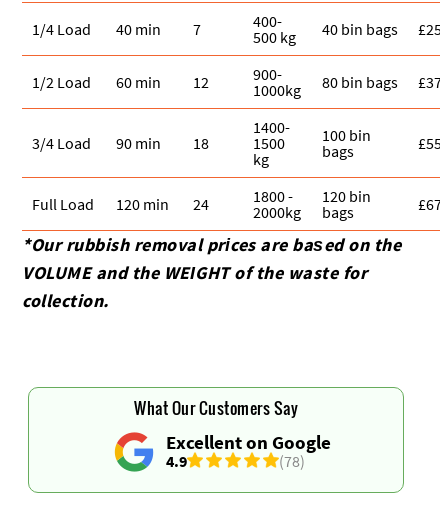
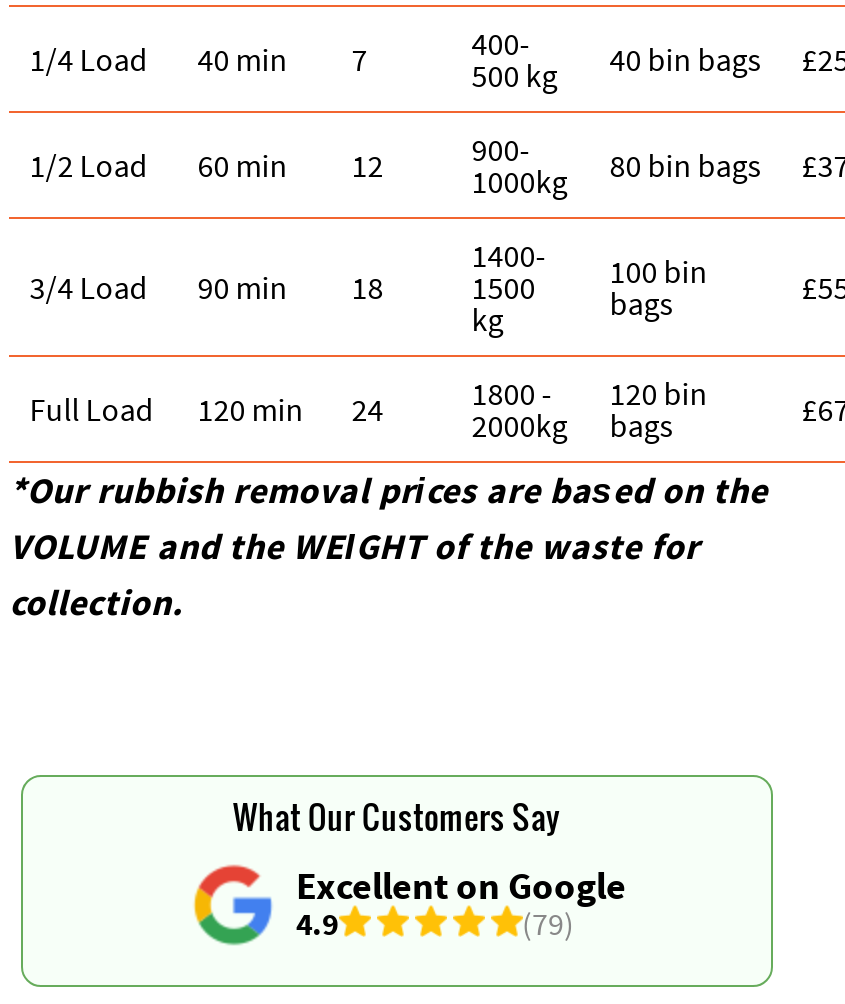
[278,451,304,471] (78) -> [522,904,574,944] (79)

